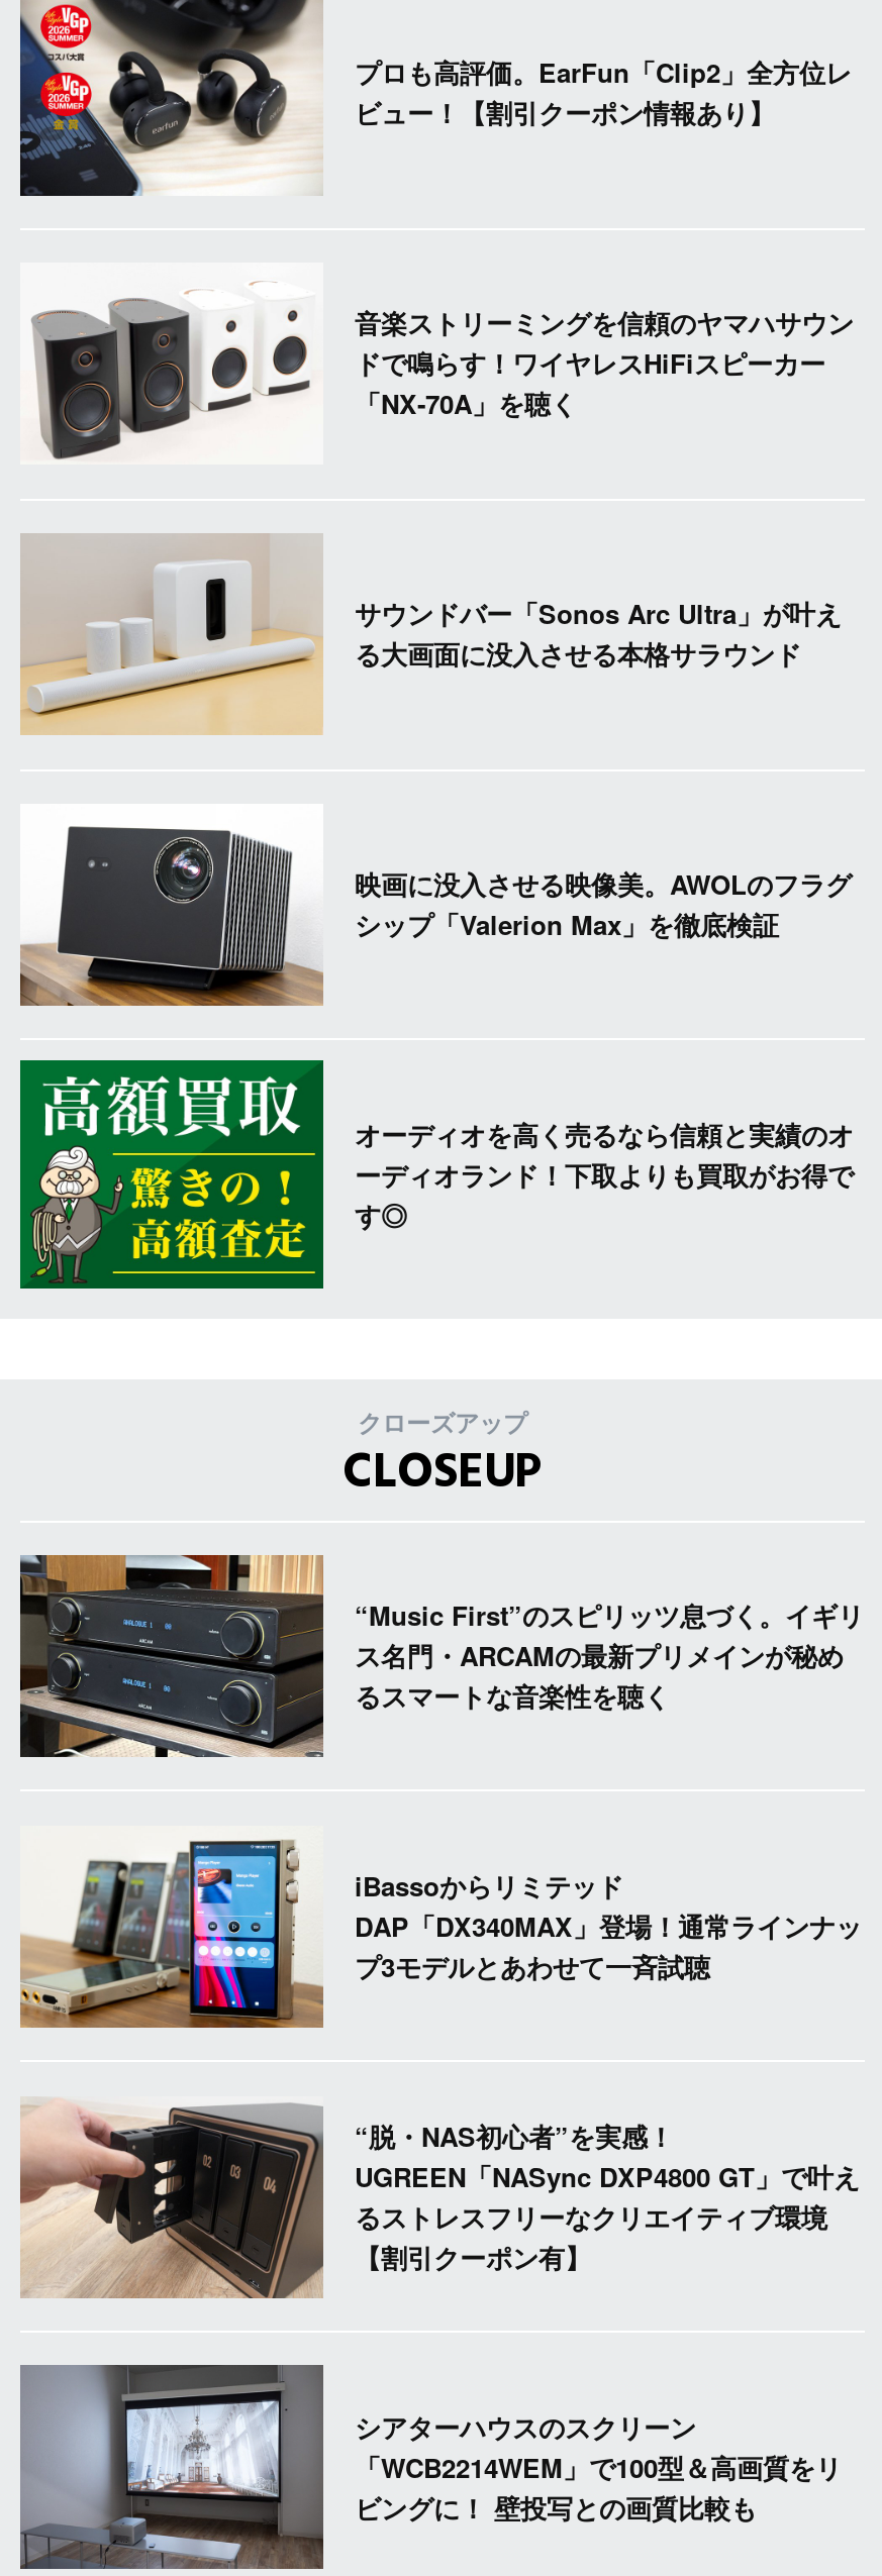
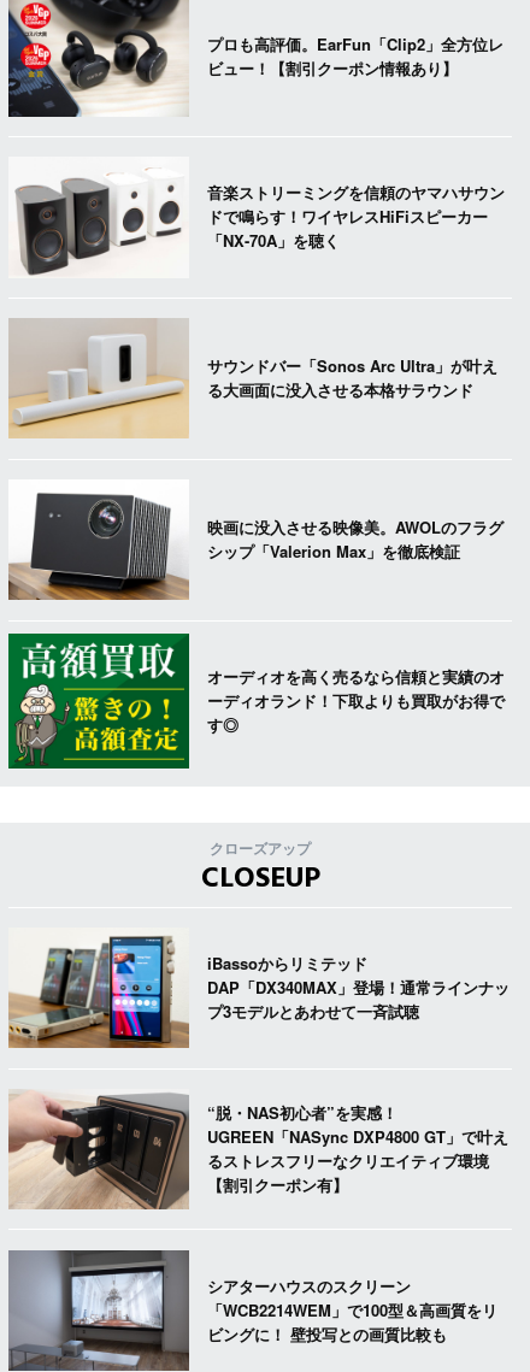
[18,1553,864,1759] [image] | “Music First”のスピリッツ息づく。イギリ | ス名門・ARCAMの最新プリメインが秘め | るスマートな音楽性を聴く -> none

